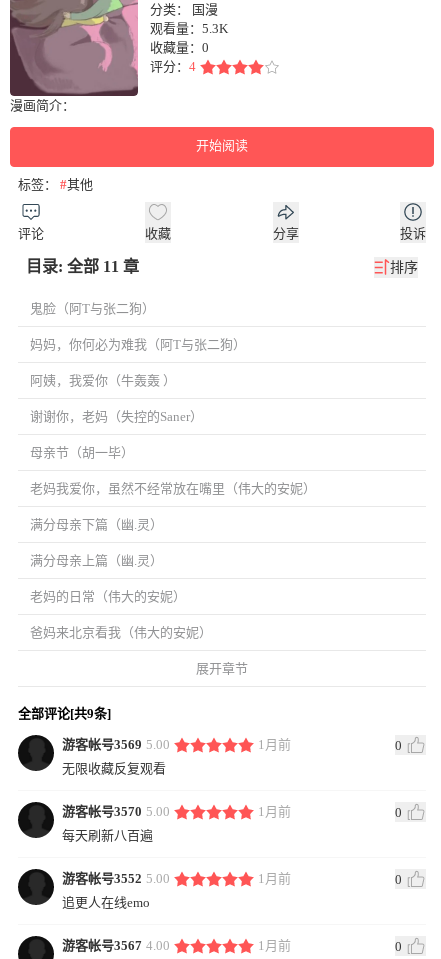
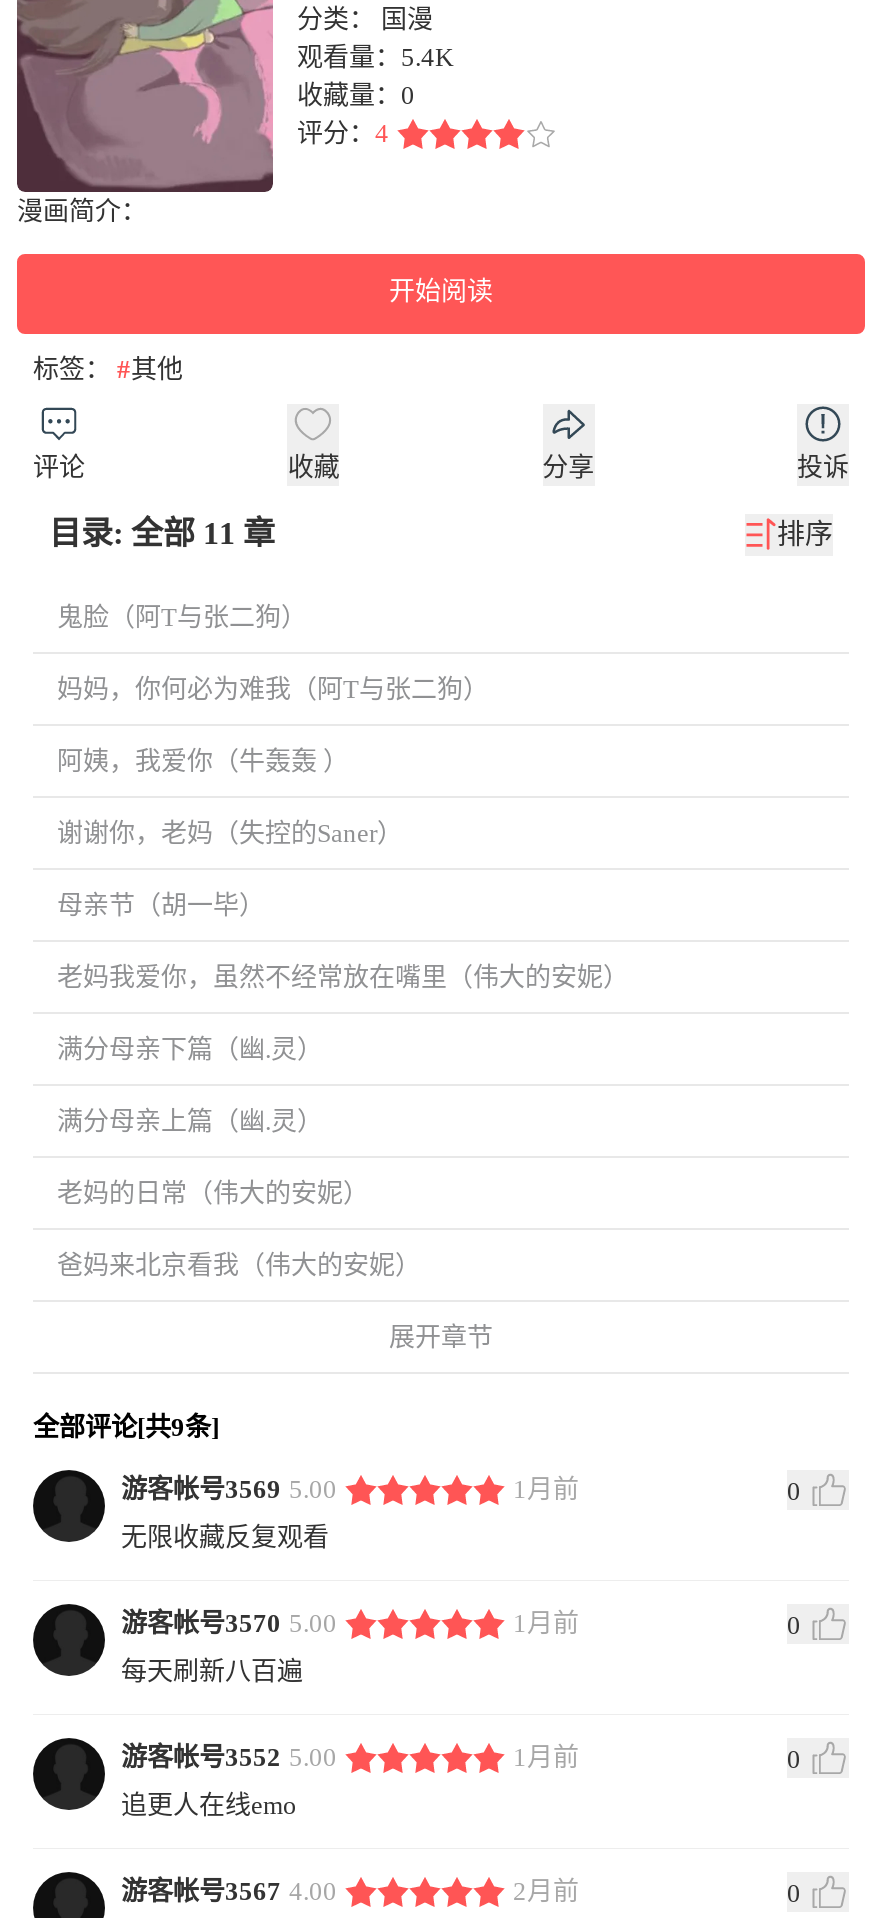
[150,21,228,36] 观看量：5.3K -> [297,42,453,72] 观看量：5.4K
[258,938,291,953] 1月前 -> [513,1876,579,1906] 2月前

